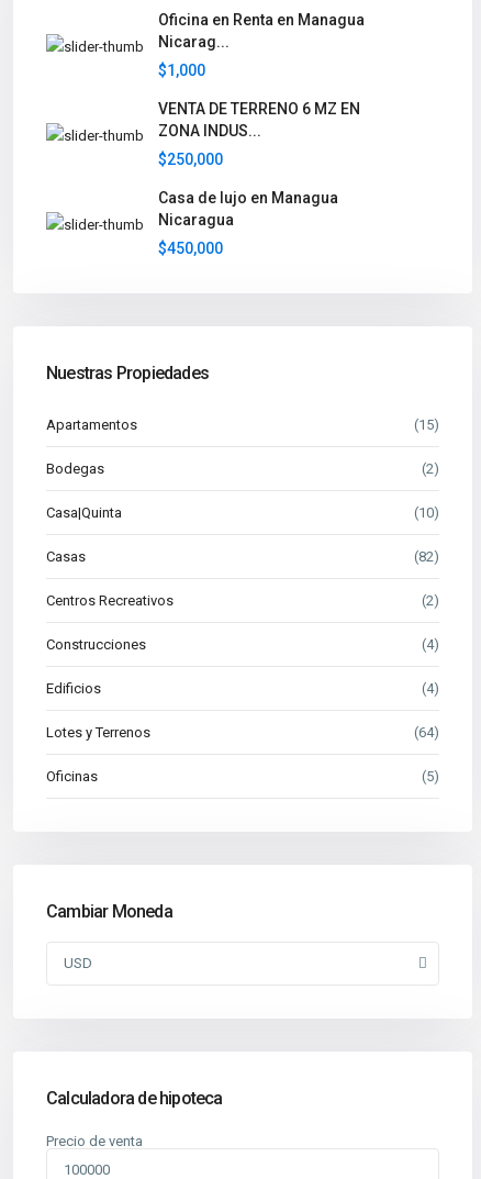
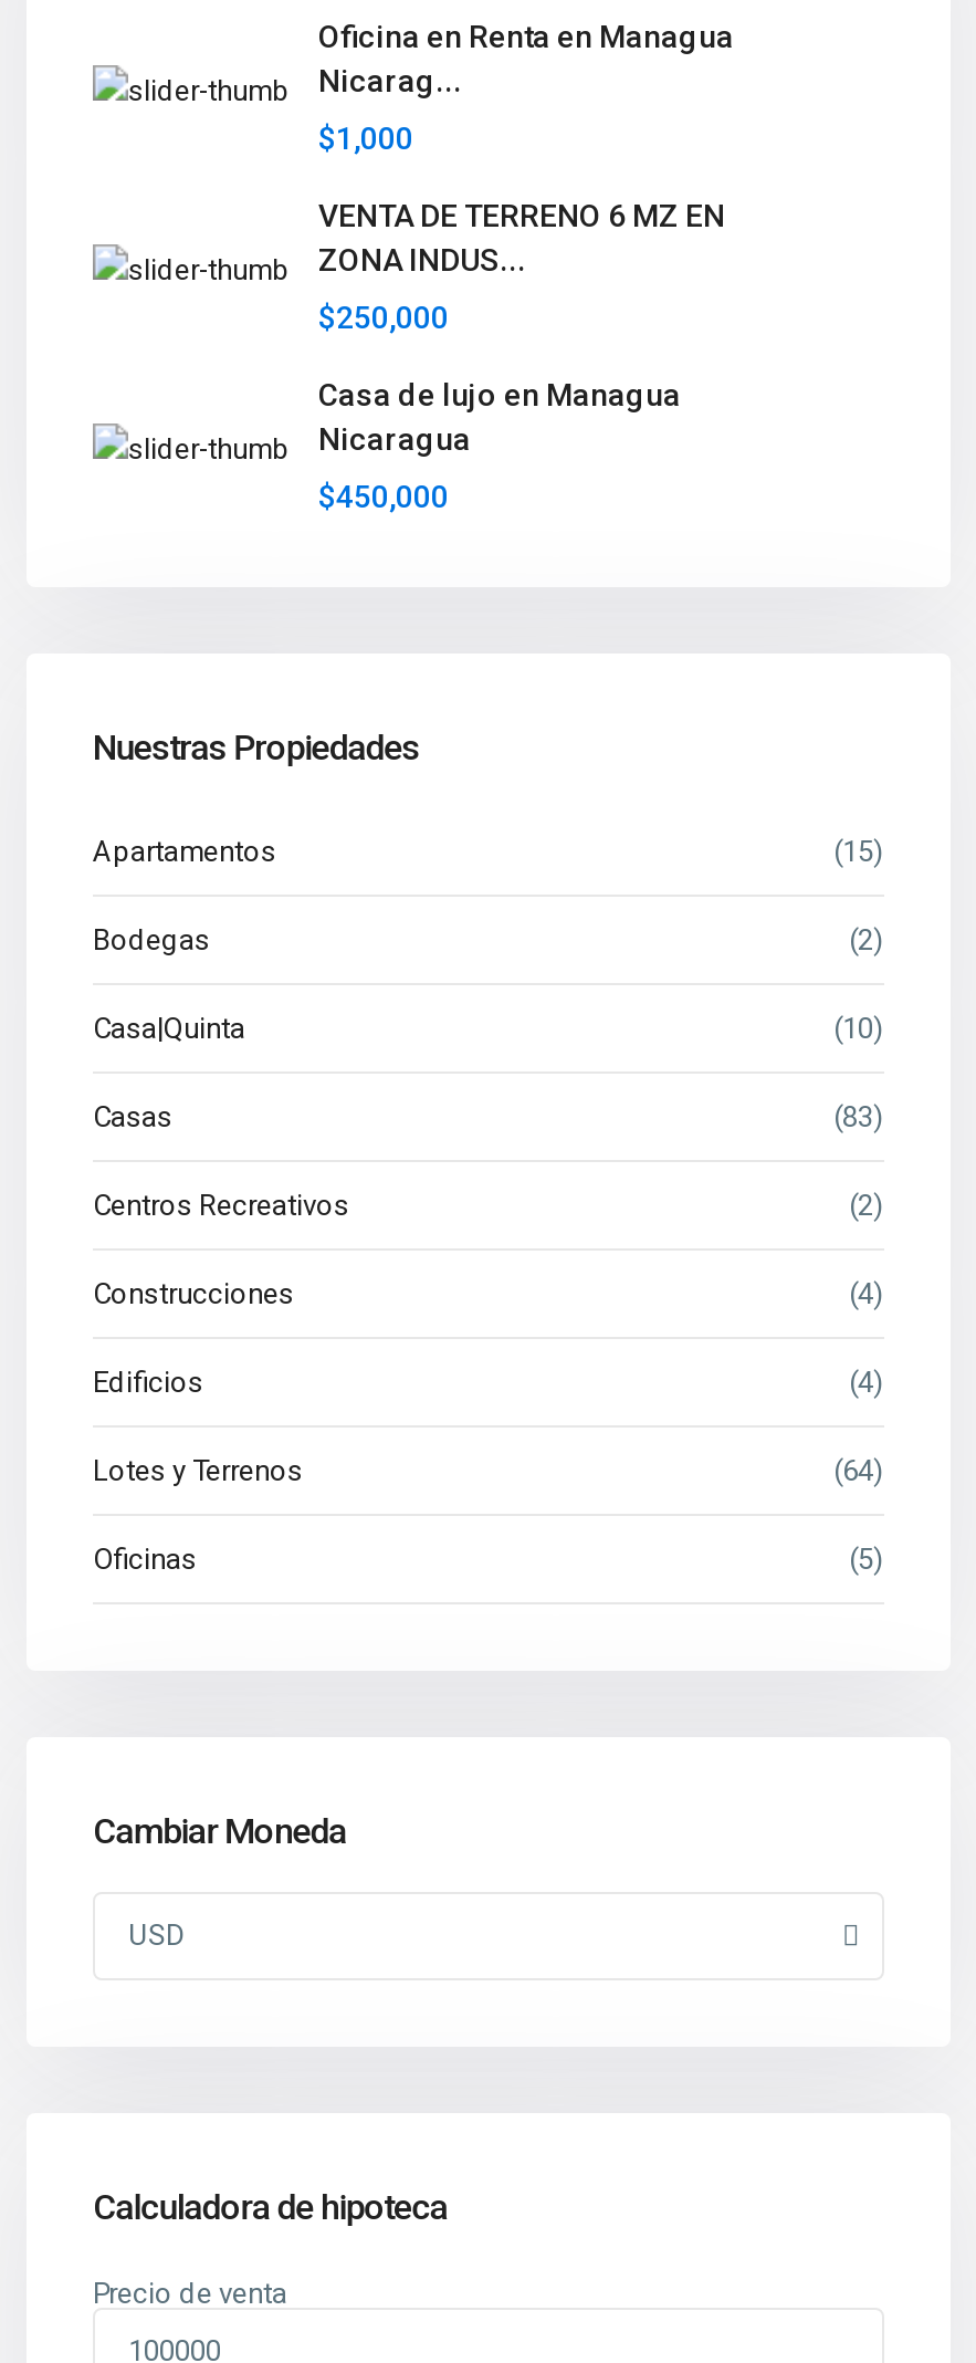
[414,548,439,565] (82) -> [833,1100,884,1133] (83)

